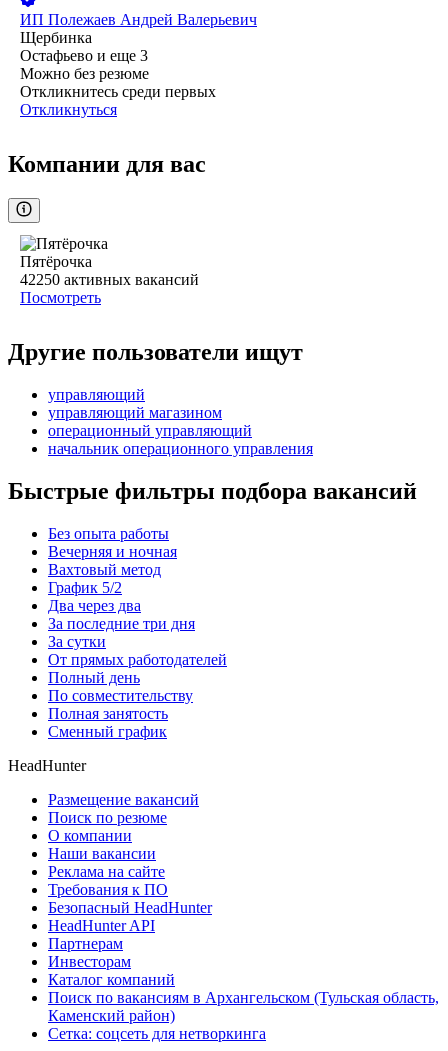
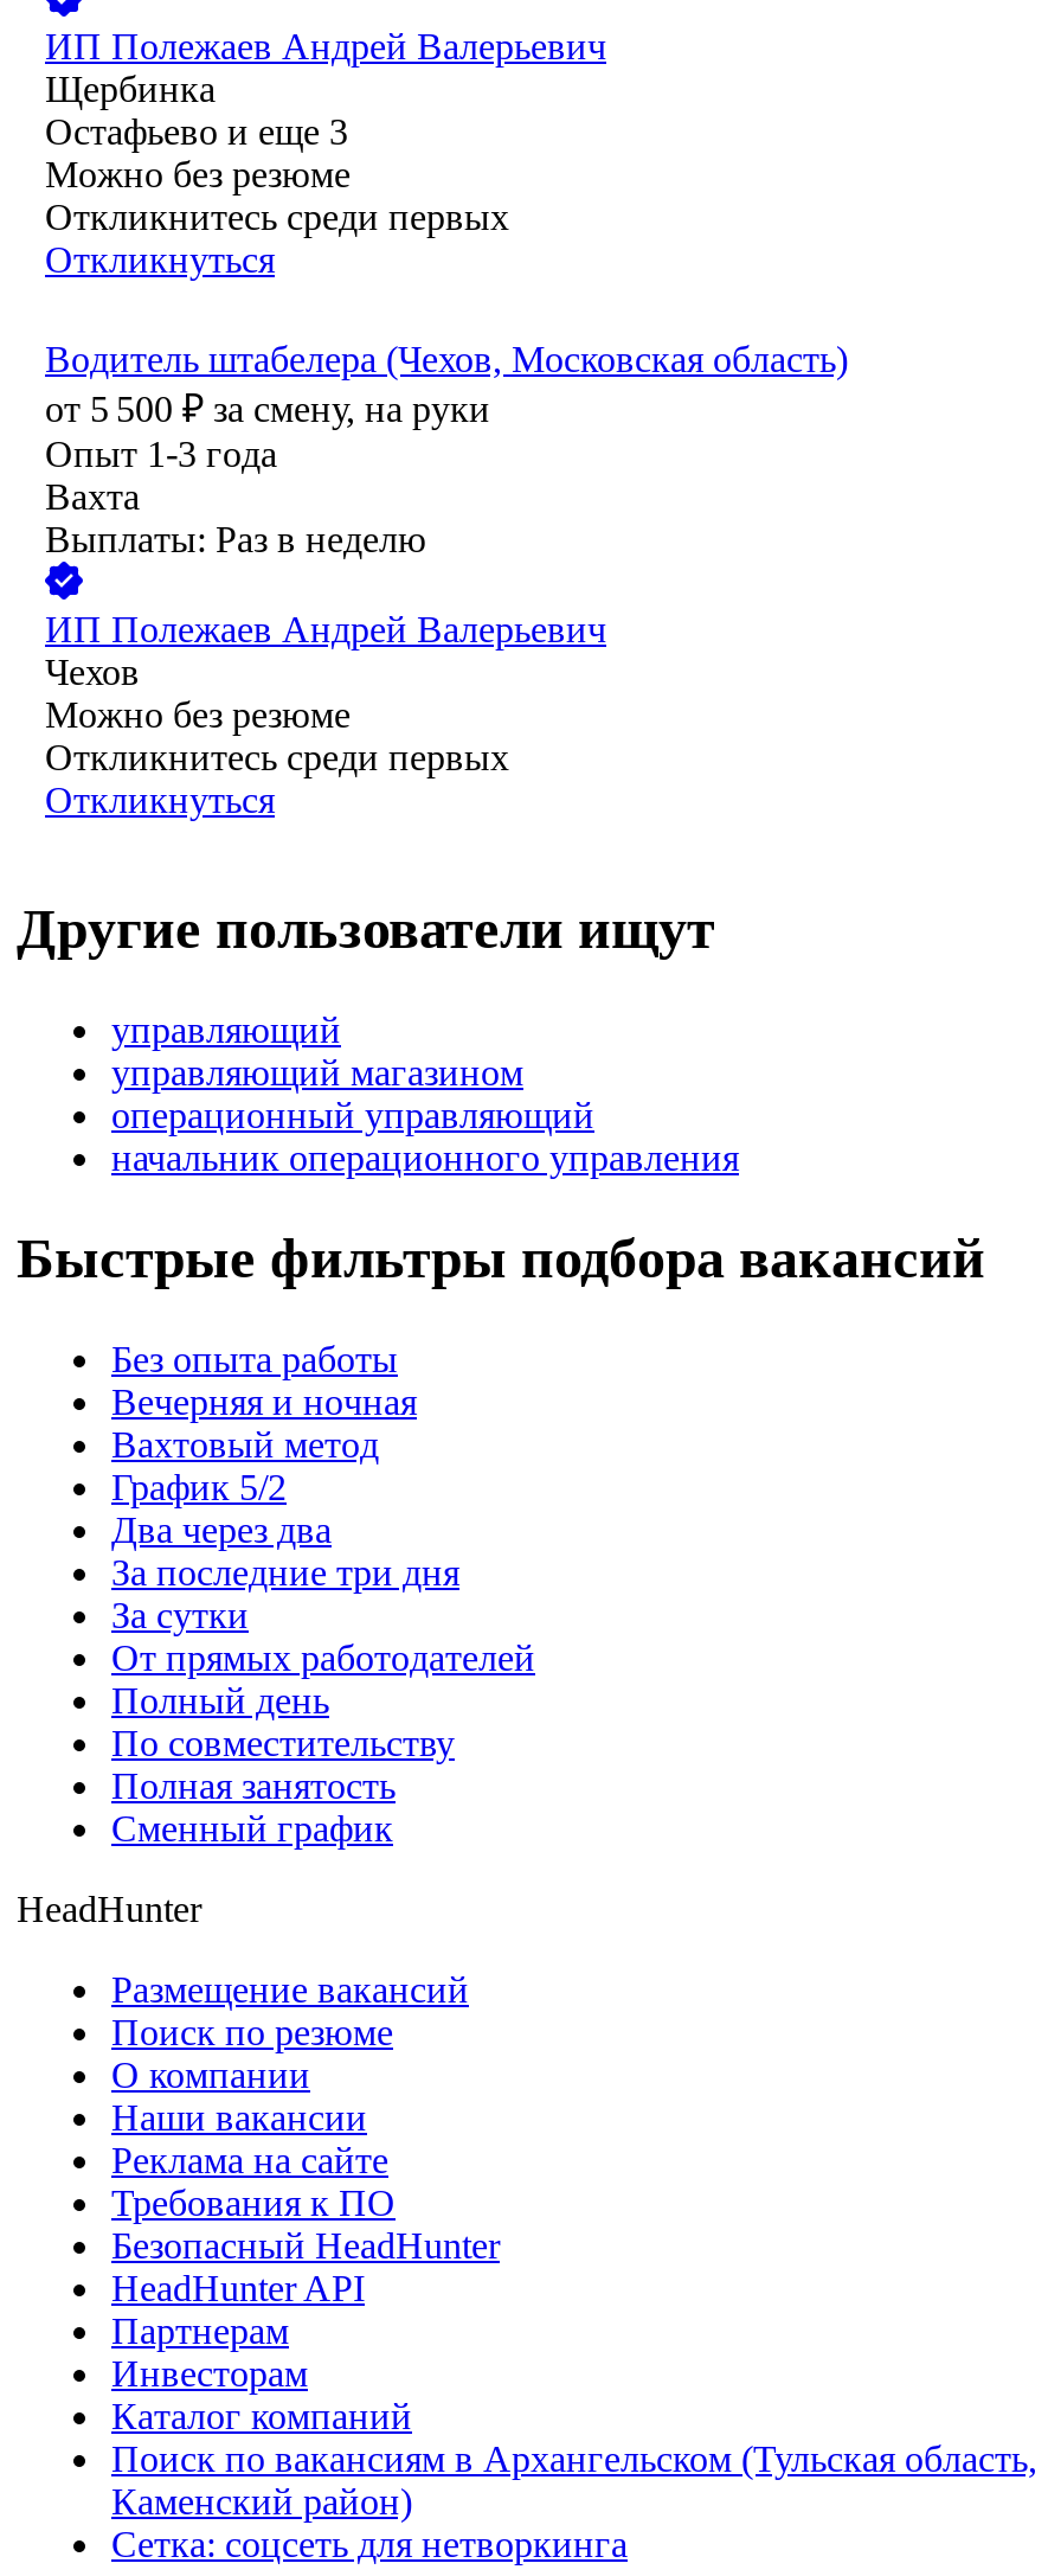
[8,151,206,177] Компании для вас -> [45,340,848,560] Водитель штабелера (Чехов, Московская область) | от 5 500 ₽ за смену, на руки | Опыт 1-3 года | Вахта | Выплаты: Раз в неделю
[20,253,199,306] Пятёрочка | 42250 активных вакансий | Посмотреть -> [45,610,606,821] ИП Полежаев Андрей Валерьевич | Чехов | Можно без резюме | Откликнитесь среди первых | Откликнуться

